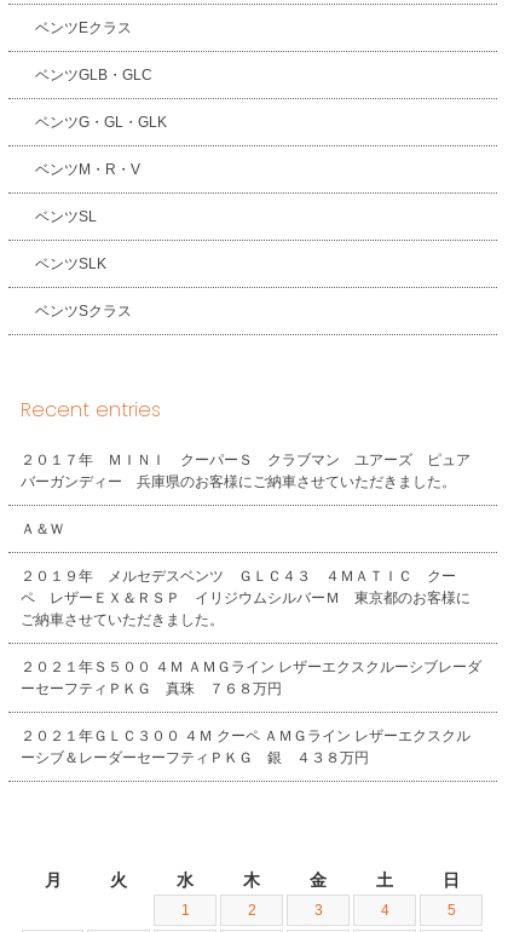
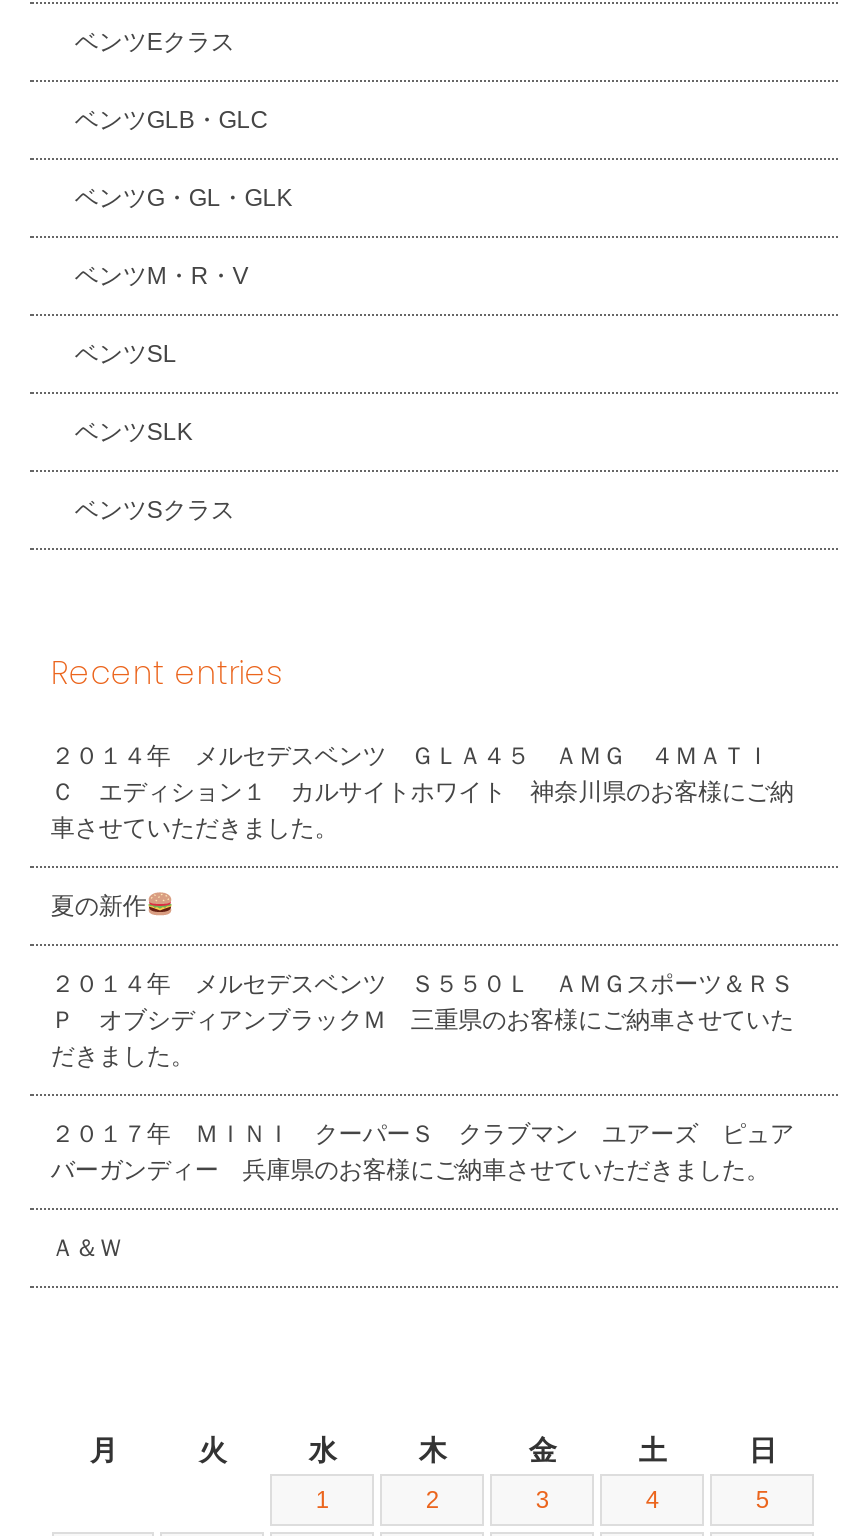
none -> [51,742,794,1070] ２０１４年 メルセデスベンツ ＧＬＡ４５ ＡＭＧ ４ＭＡＴＩ | Ｃ エディション１ カルサイトホワイト 神奈川県のお客様にご納 | 車させていただきました。 | 夏の新作 | ２０１４年 メルセデスベンツ Ｓ５５０Ｌ ＡＭＧスポーツ＆ＲＳ | Ｐ オブシディアンブラックＭ 三重県のお客様にご納車させていた | だきました。
moved [21,452,471,490] -> [51,1120,794,1184]: ２０１７年 ＭＩＮＩ クーパーＳ クラブマン ユアーズ ピュア | バーガンディー 兵庫県のお客様にご納車させていただきました。
[21,568,481,766] ２０１９年 メルセデスベンツ ＧＬＣ４３ ４ＭＡＴＩＣ クー | ペ レザーＥＸ＆ＲＳＰ イリジウムシルバーＭ 東京都のお客様に | ご納車させていただきました。 | ２０２１年Ｓ５００ ４Ｍ ＡＭＧライン レザーエクスクルーシブレーダ | ーセーフティＰＫＧ 真珠 ７６８万円 | ２０２１年ＧＬＣ３００ ４Ｍ クーペ ＡＭＧライン レザーエクスクル | ーシブ＆レーダーセーフティＰＫＧ 銀 ４３８万円 -> none

